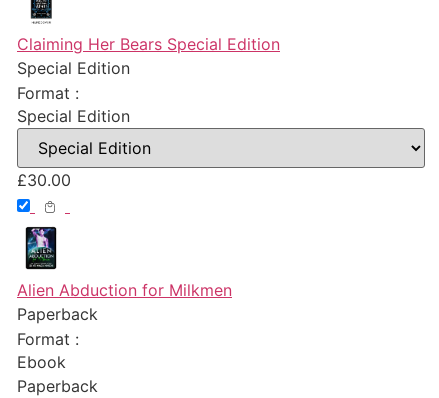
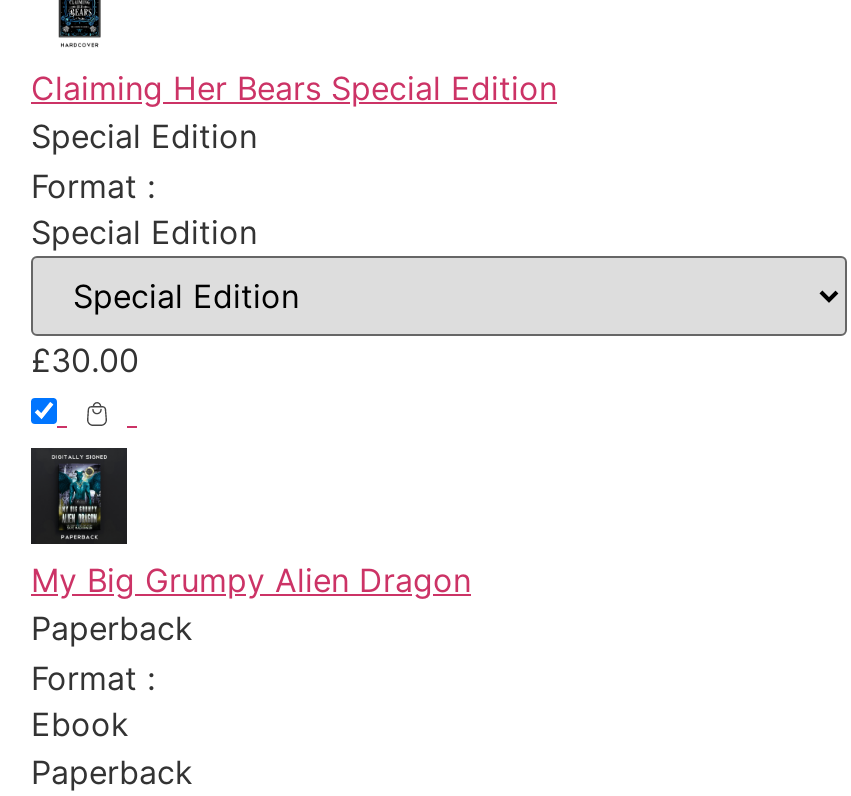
[17,224,232,299] [image] | Alien Abduction for Milkmen -> [29,446,471,599] [image] | My Big Grumpy Alien Dragon

